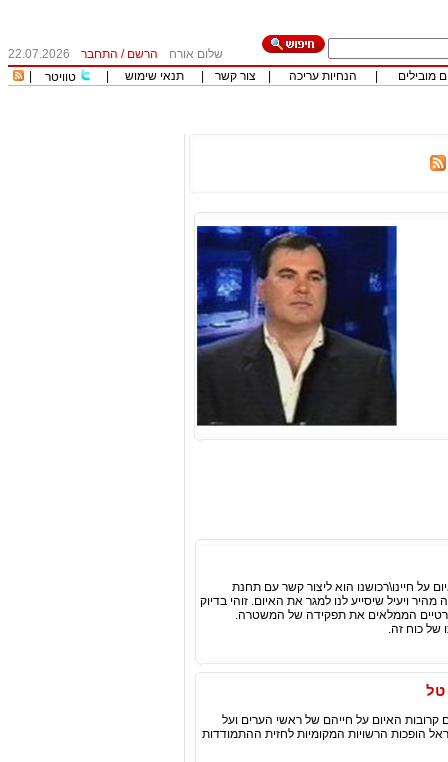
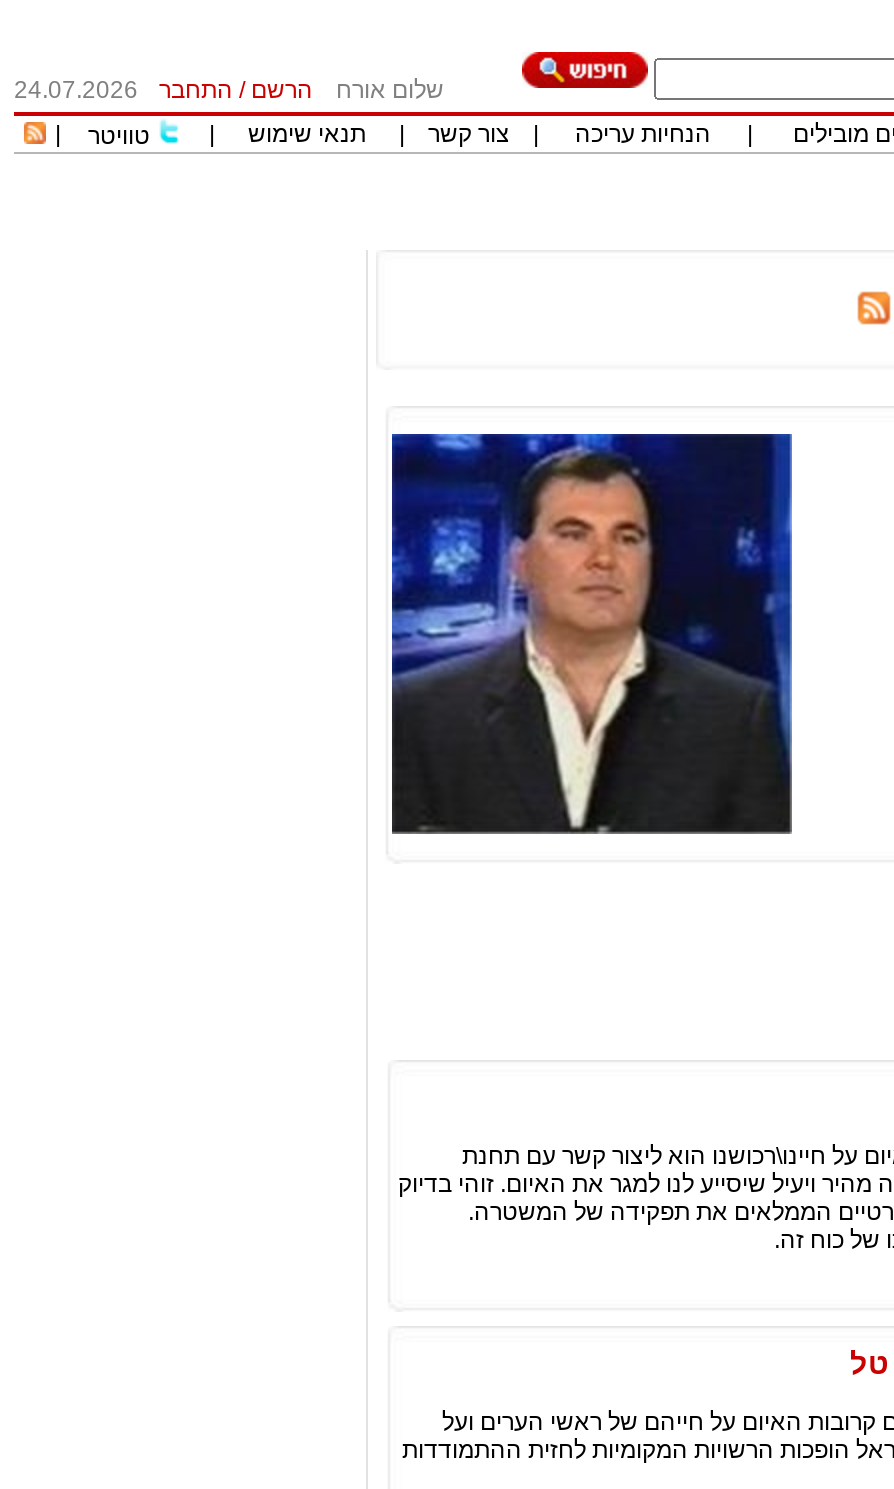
[8,47,223,61] שלום אורח הרשם / התחבר 22.07.2026 -> [14,76,444,104] שלום אורח הרשם / התחבר 24.07.2026

